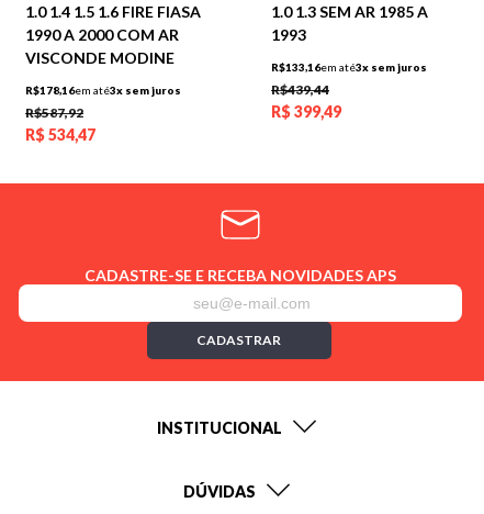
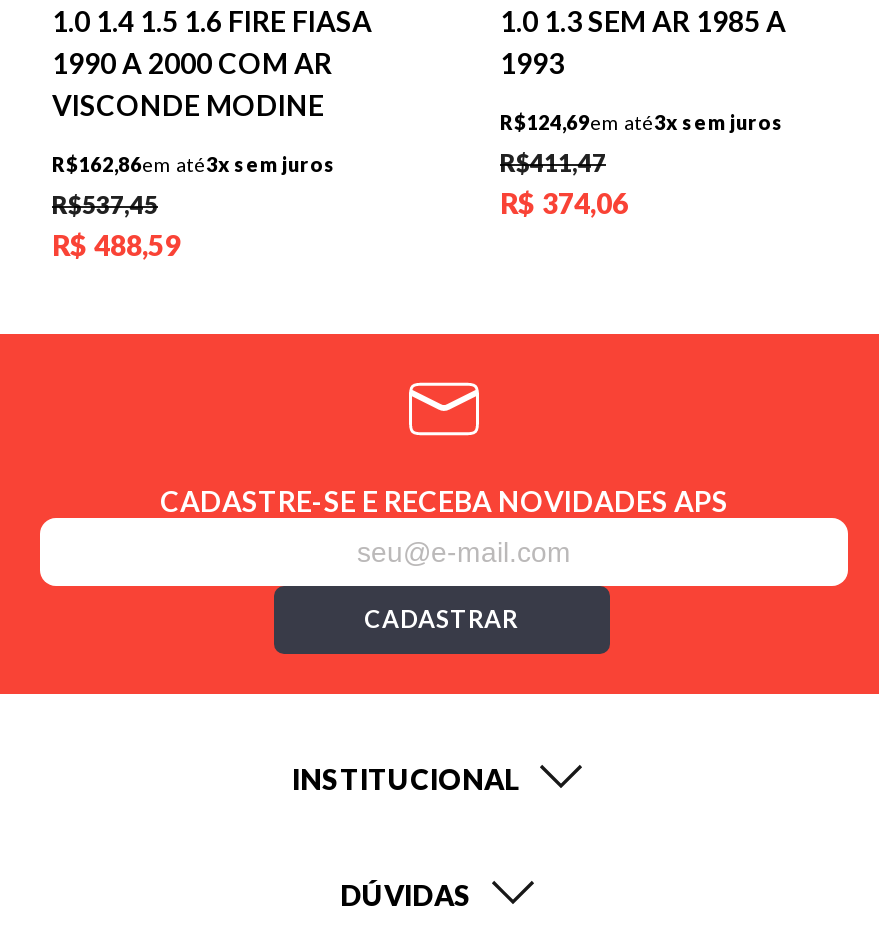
[271,61,427,74] R$133,16em até3x sem juros -> [500,111,784,135] R$124,69em até3x sem juros
[25,84,181,97] R$178,16em até3x sem juros -> [52,153,336,177] R$162,86em até3x sem juros
[271,82,341,121] R$439,44 | R$399,49 -> [500,149,628,221] R$411,47 | R$374,06
[25,105,95,144] R$587,92 | R$534,47 -> [52,191,180,263] R$537,45 | R$488,59

